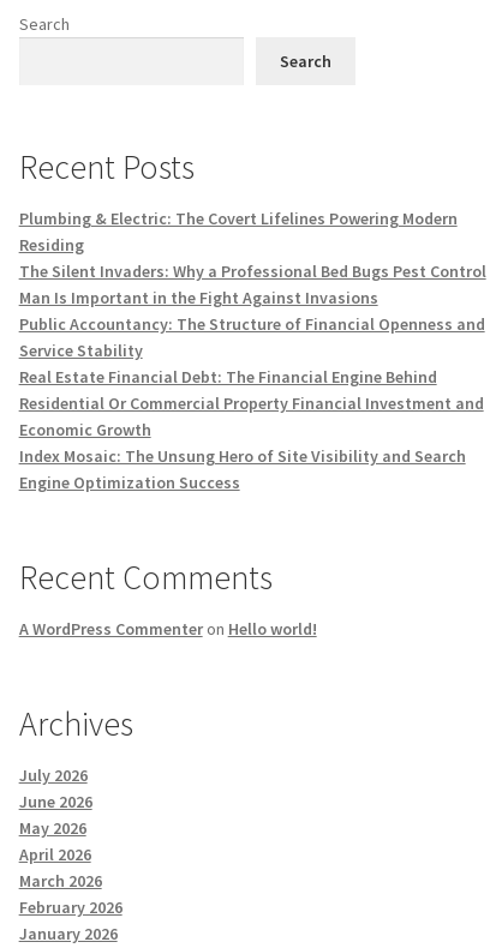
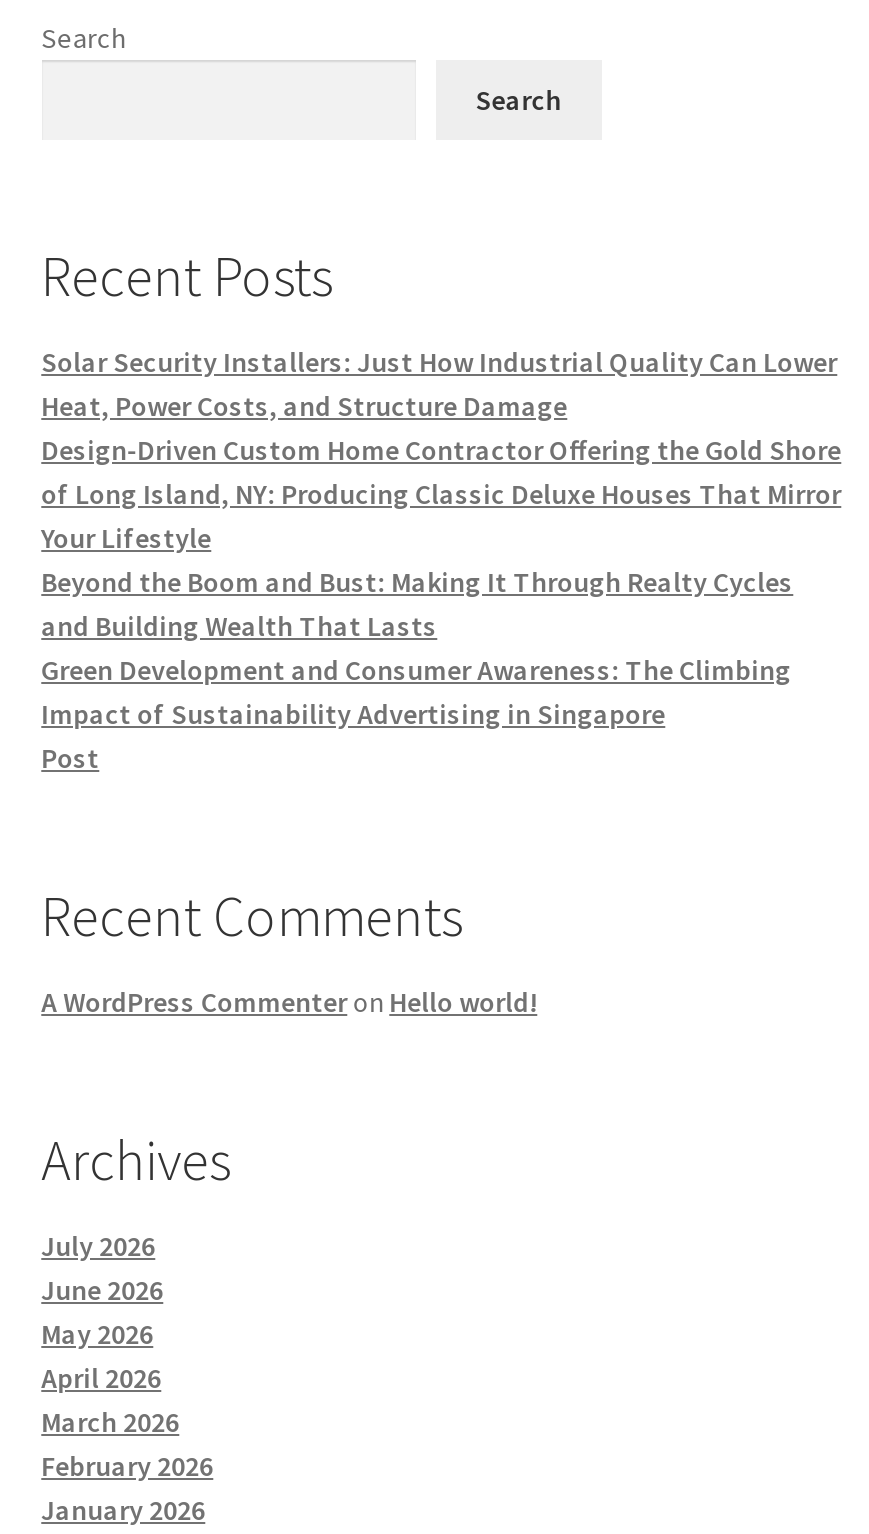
[19,207,486,493] Plumbing & Electric: The Covert Lifelines Powering Modern | Residing | The Silent Invaders: Why a Professional Bed Bugs Pest Control | Man Is Important in the Fight Against Invasions | Public Accountancy: The Structure of Financial Openness and | Service Stability | Real Estate Financial Debt: The Financial Engine Behind | Residential Or Commercial Property Financial Investment and | Economic Growth | Index Mosaic: The Unsung Hero of Site Visibility and Search | Engine Optimization Success -> [41,343,841,775] Solar Security Installers: Just How Industrial Quality Can Lower | Heat, Power Costs, and Structure Damage | Design-Driven Custom Home Contractor Offering the Gold Shore | of Long Island, NY: Producing Classic Deluxe Houses That Mirror | Your Lifestyle | Beyond the Boom and Bust: Making It Through Realty Cycles | and Building Wealth That Lasts | Green Development and Consumer Awareness: The Climbing | Impact of Sustainability Advertising in Singapore | Post

